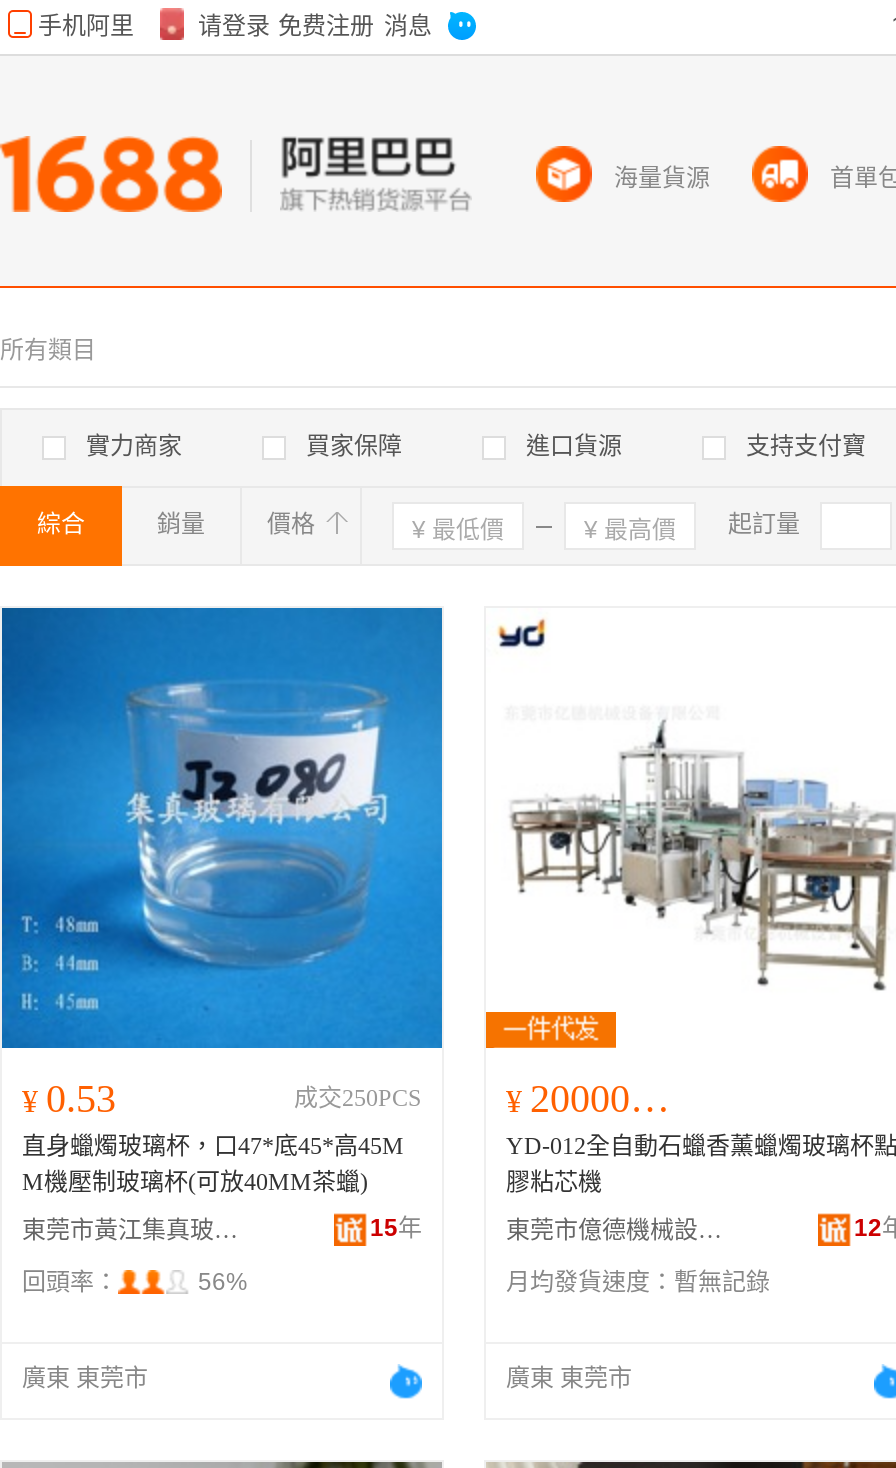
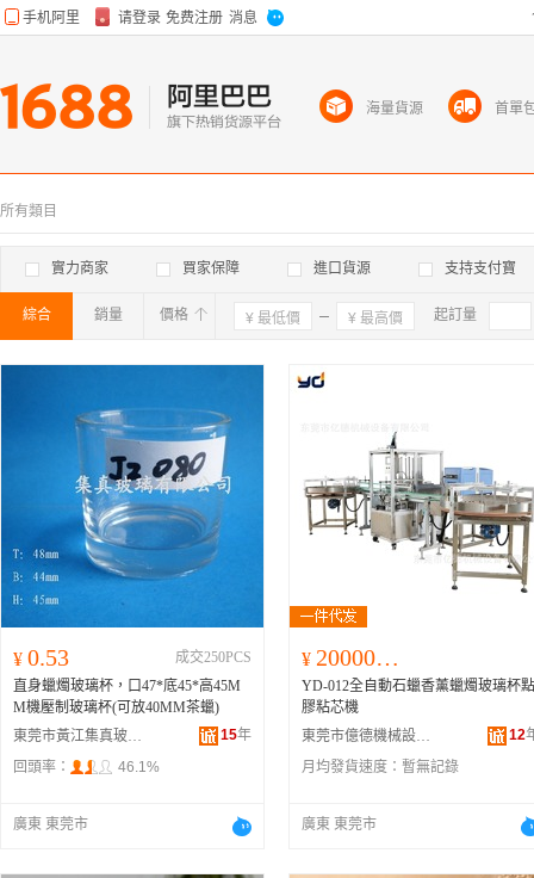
[198,1268,248,1296] 56% -> [118,759,160,775] 46.1%

